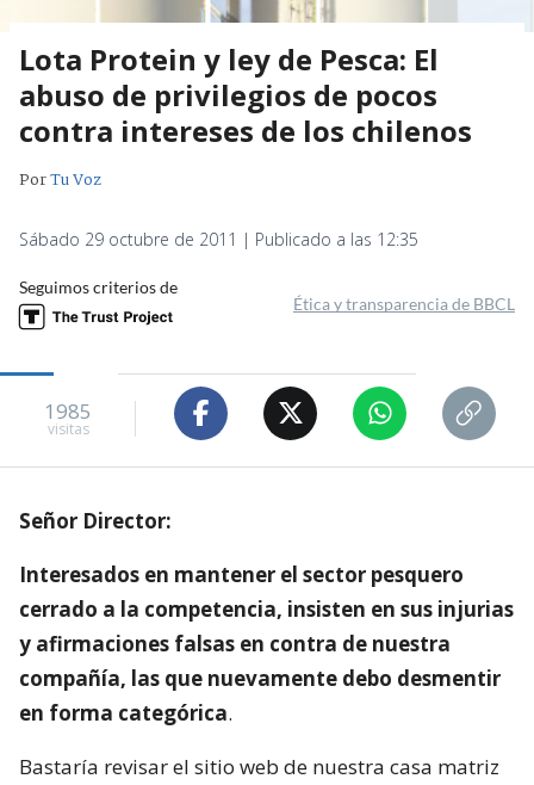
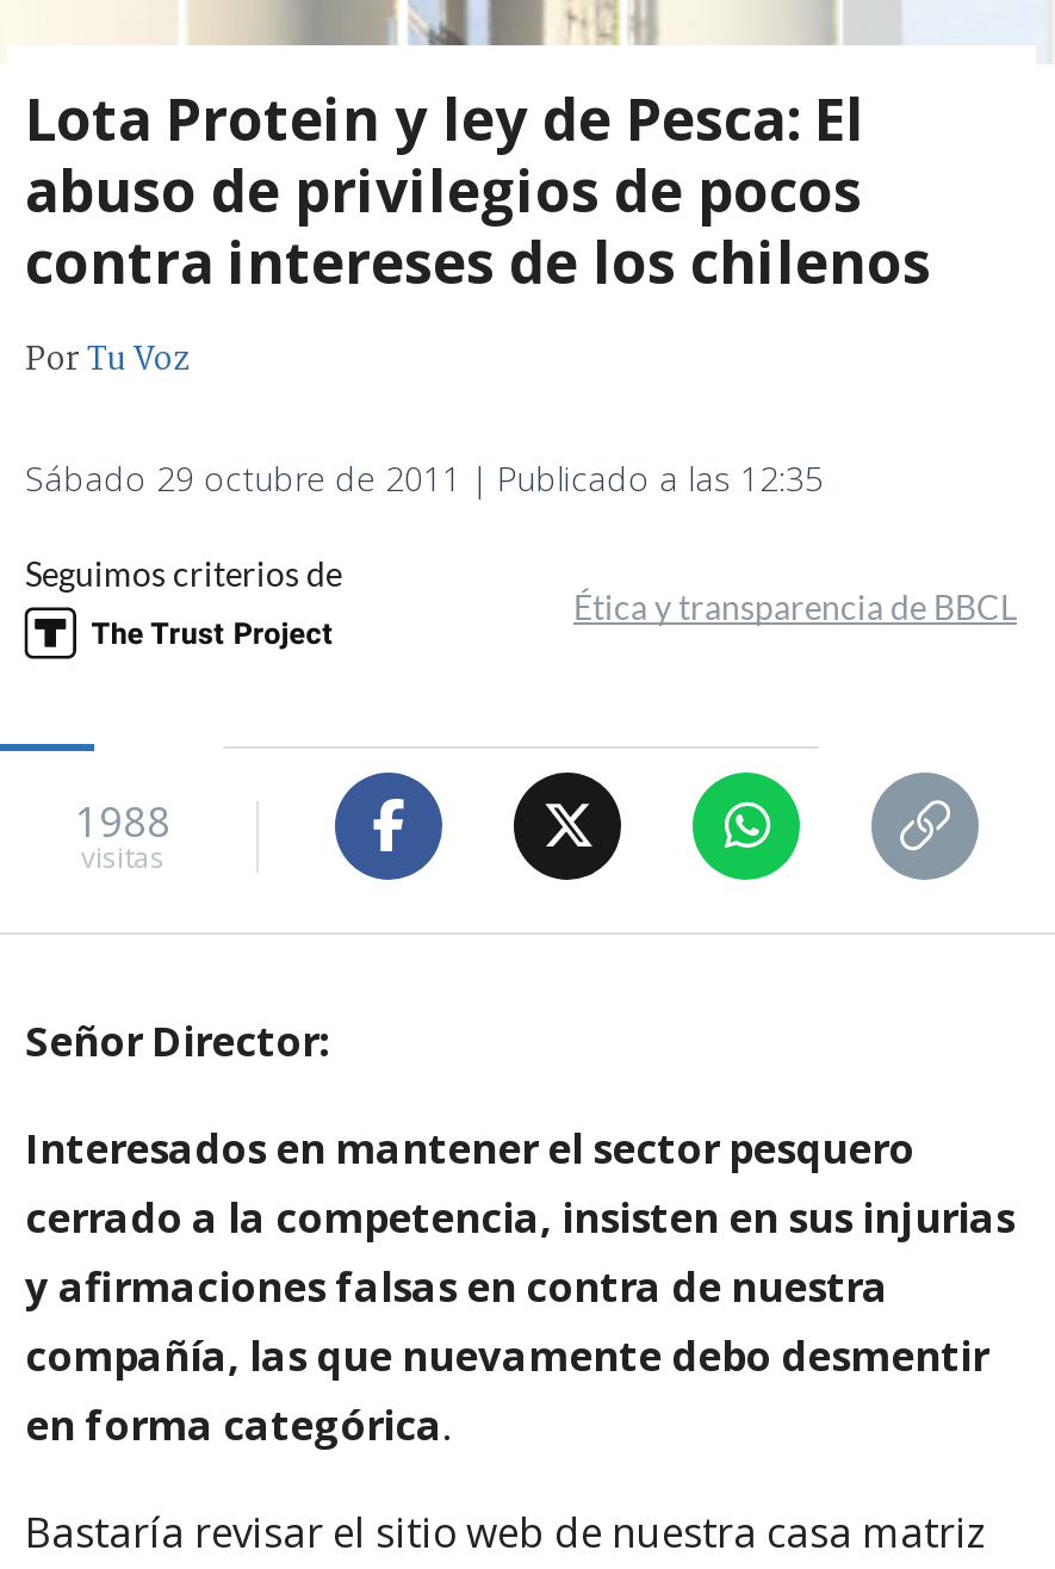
[44,398,92,425] 1985 -> [75,795,170,850] 1988

